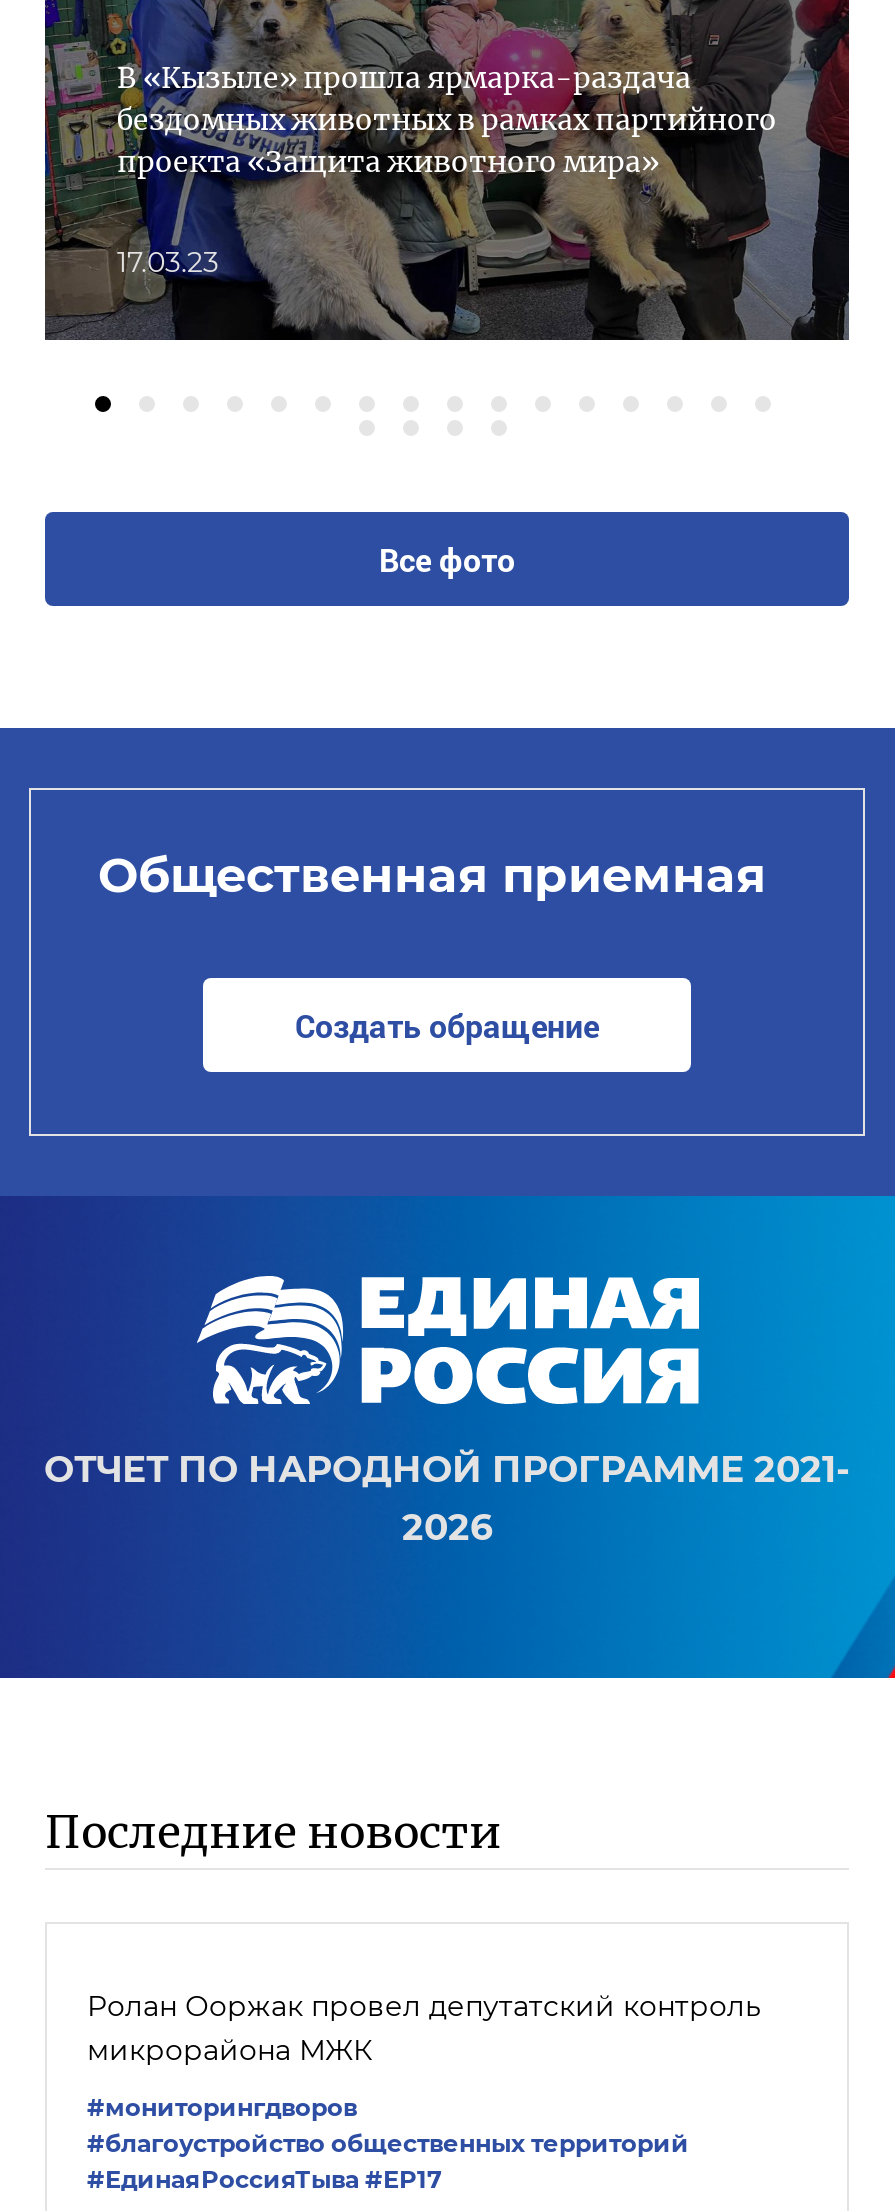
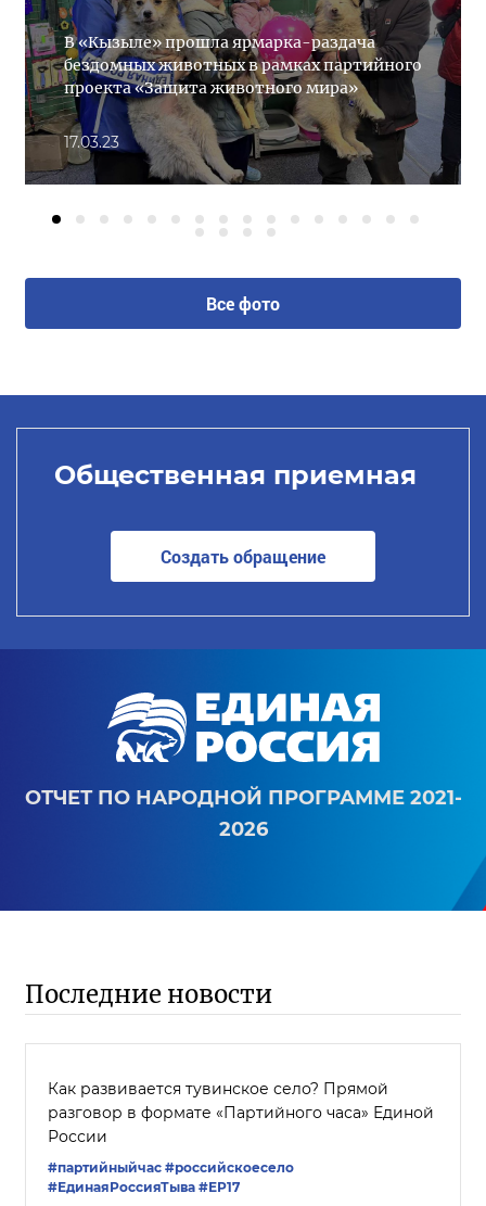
[87,1987,761,2067] Ролан Ооржак провел депутатский контроль | микрорайона МЖК -> [48,1079,434,1146] Как развивается тувинское село? Прямой | разговор в формате «Партийного часа» Единой | России
[87,2091,689,2157] #мониторингдворов | #благоустройство общественных территорий -> [48,1159,294,1175] #партийныйчас #российскоесело

